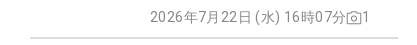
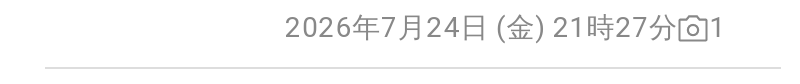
[150,9,346,25] 2026年7月22日 (水) 16時07分 -> [285,11,678,43] 2026年7月24日 (金) 21時27分

